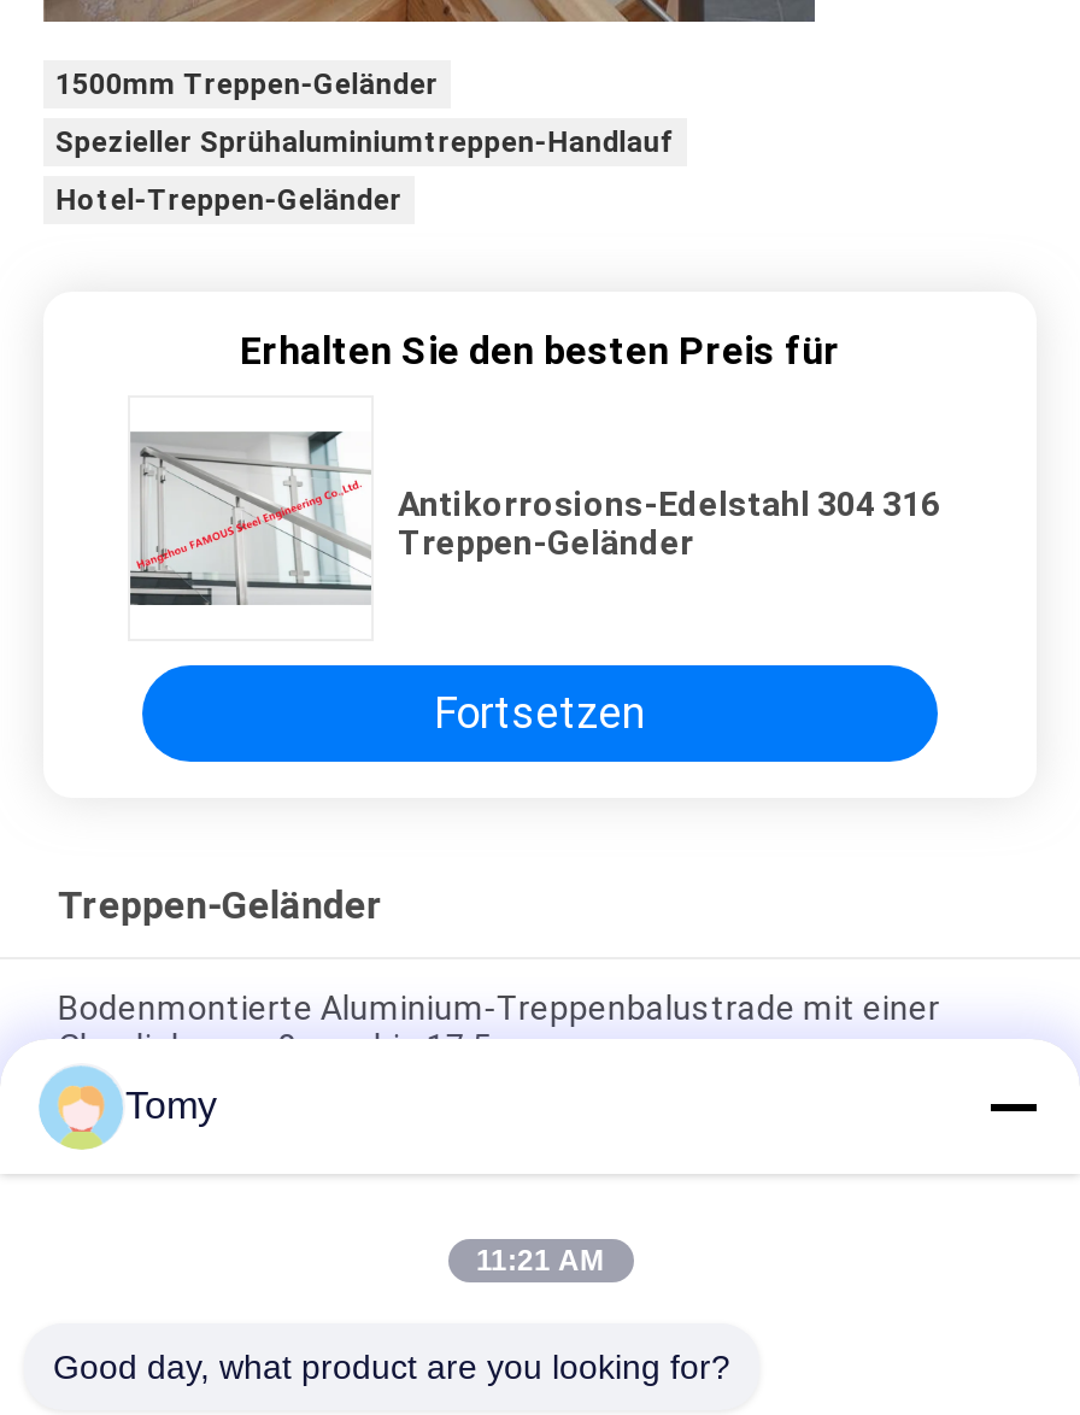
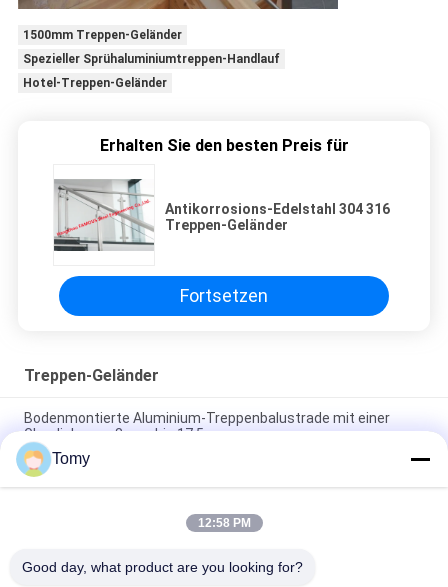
[476,1244,604,1278] 11:21 AM -> [197,516,250,530] 12:58 PM

